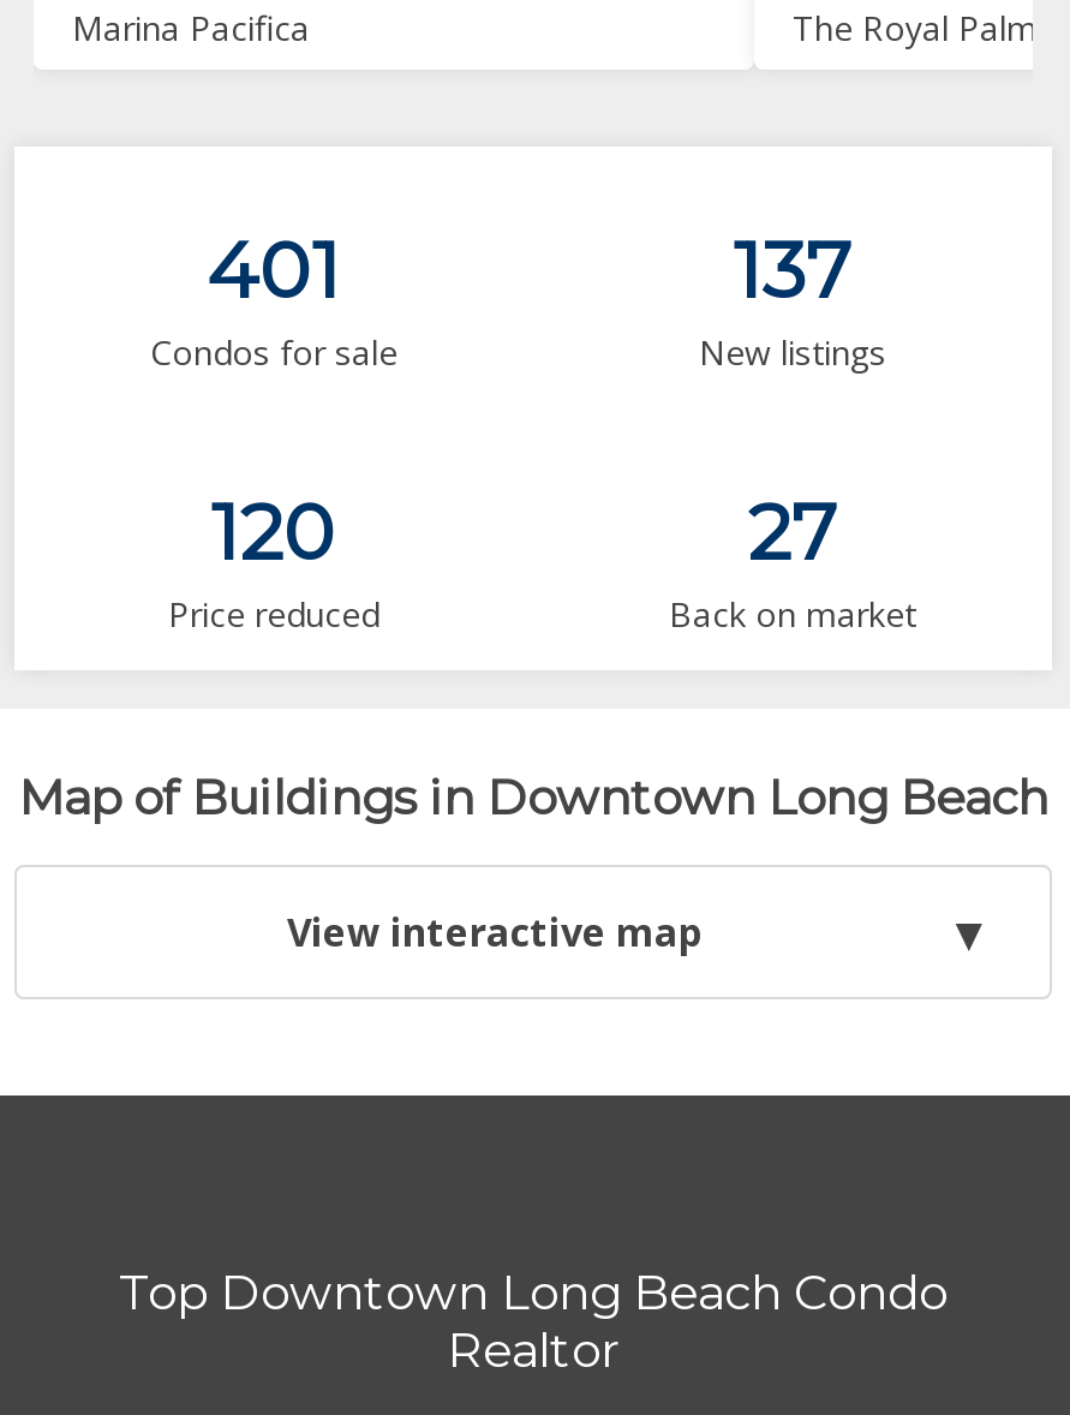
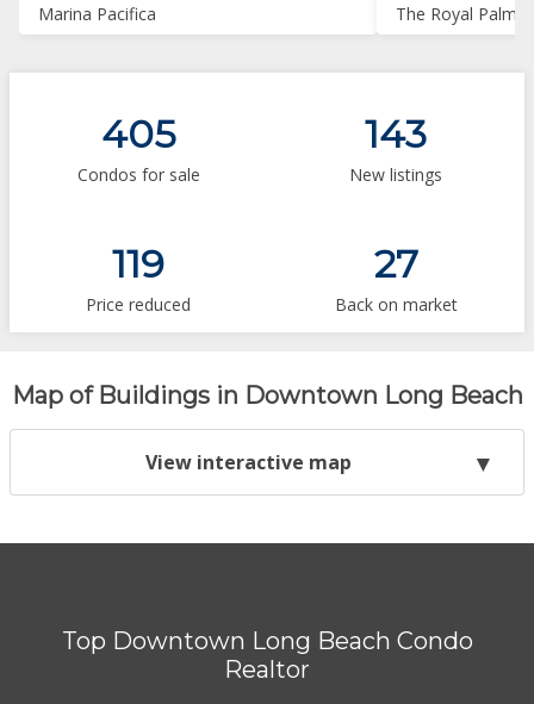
[207,223,341,317] 401 -> [101,111,176,157] 405
[734,223,851,317] 137 -> [365,111,427,157] 143
[211,485,336,579] 120 -> [112,241,164,287] 119

